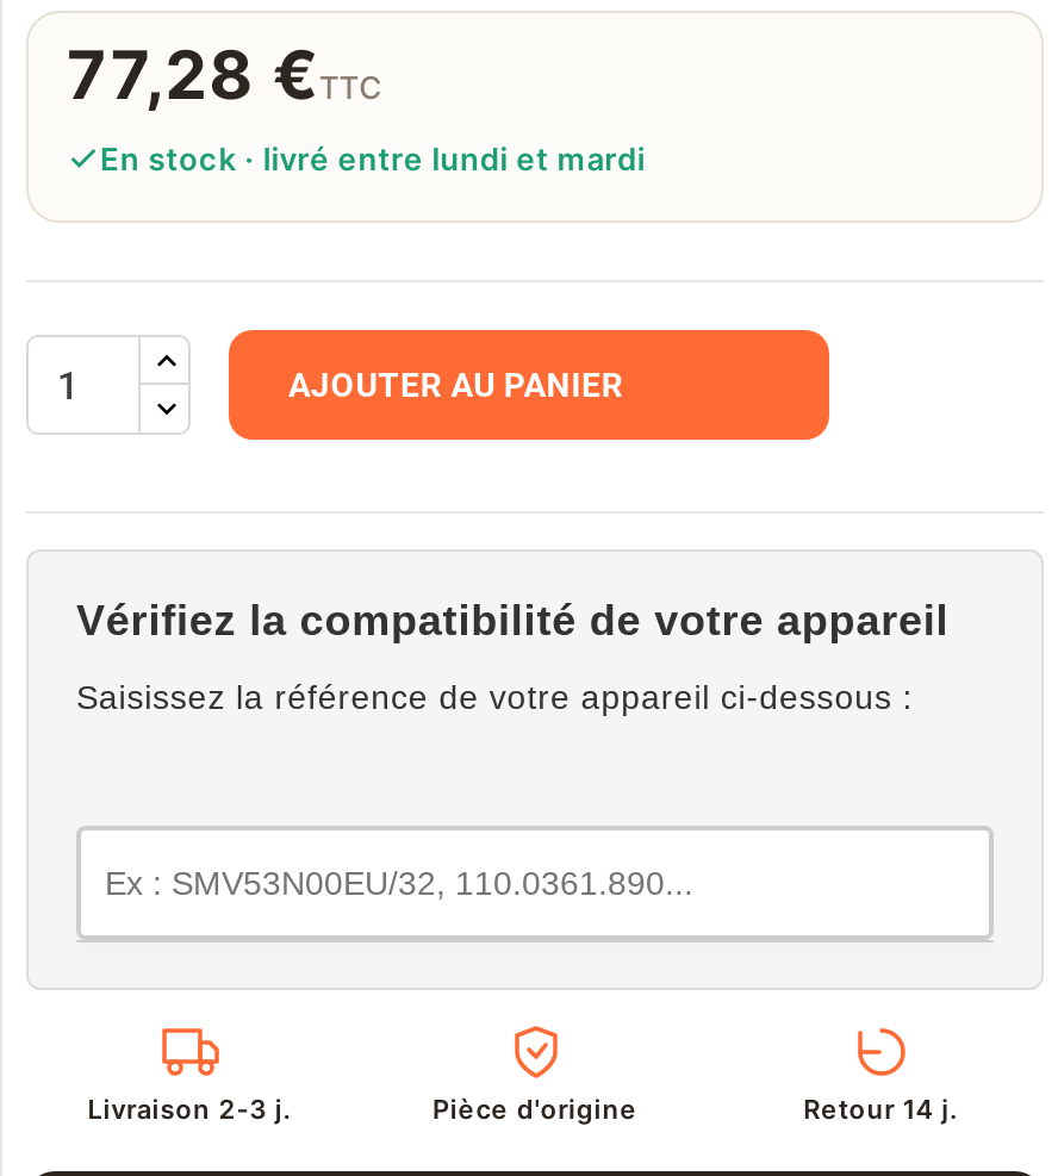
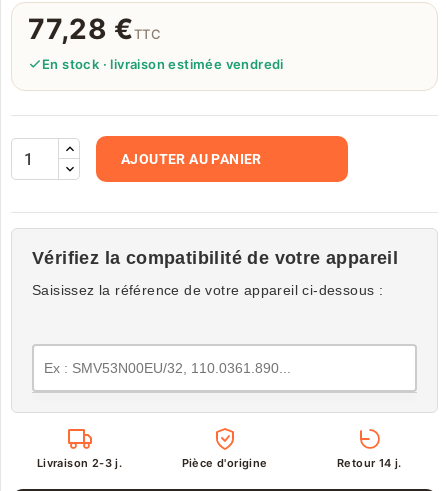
[100,139,645,178] En stock · livré entre lundi et mardi -> [42,56,284,72] En stock · livraison estimée vendredi

